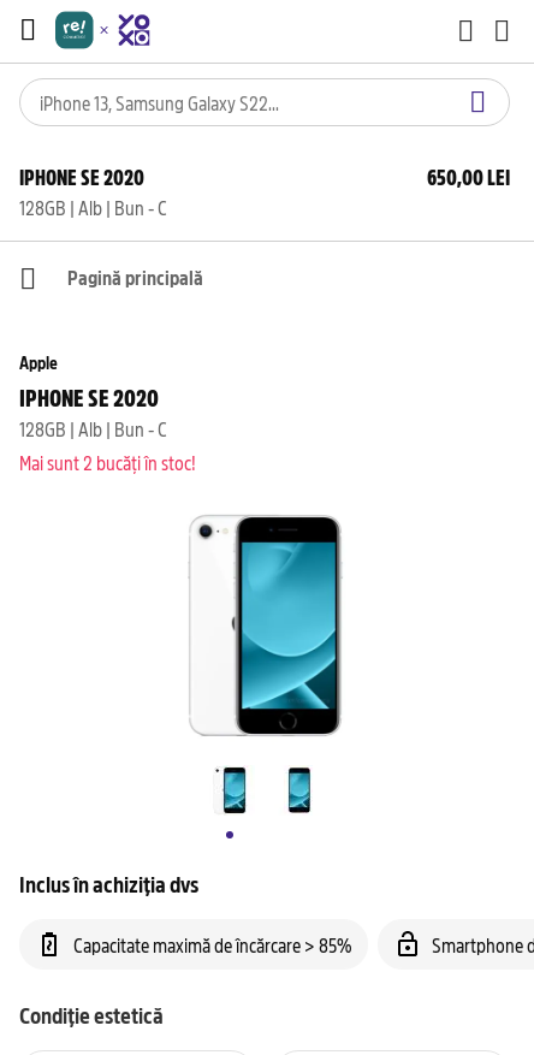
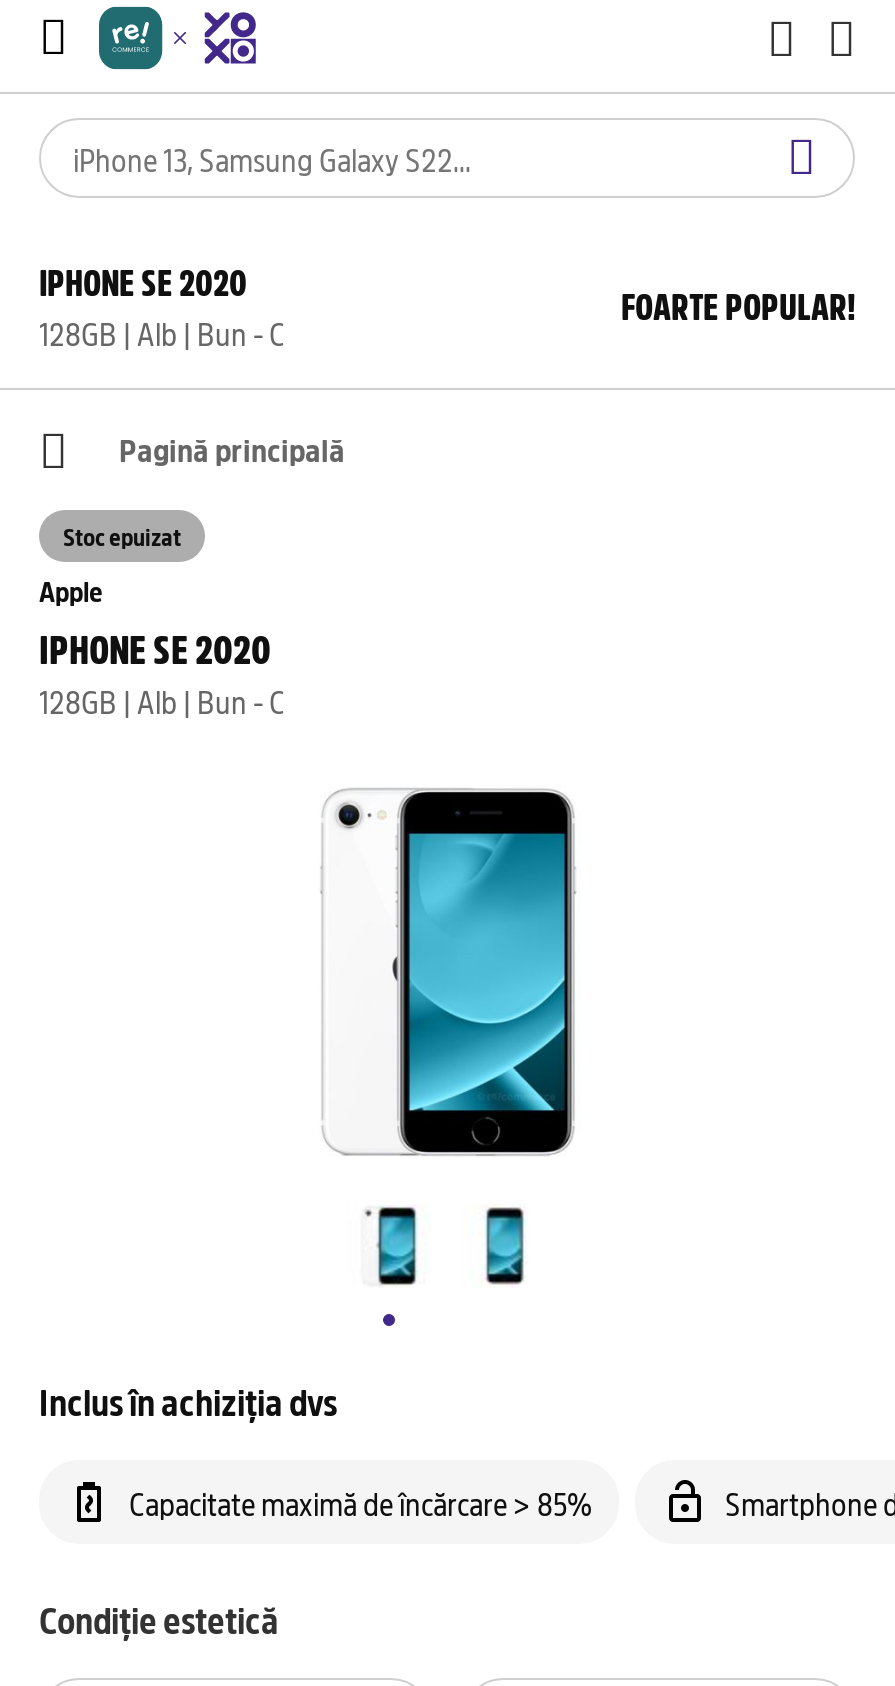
[427,161,510,191] 650,00 LEI -> [621,280,855,330] FOARTE POPULAR!
[19,449,196,475] Mai sunt 2 bucăți în stoc! -> [63,520,181,552] Stoc epuizat

